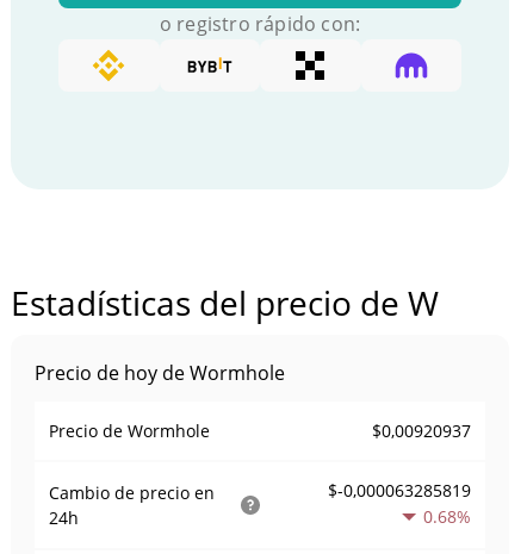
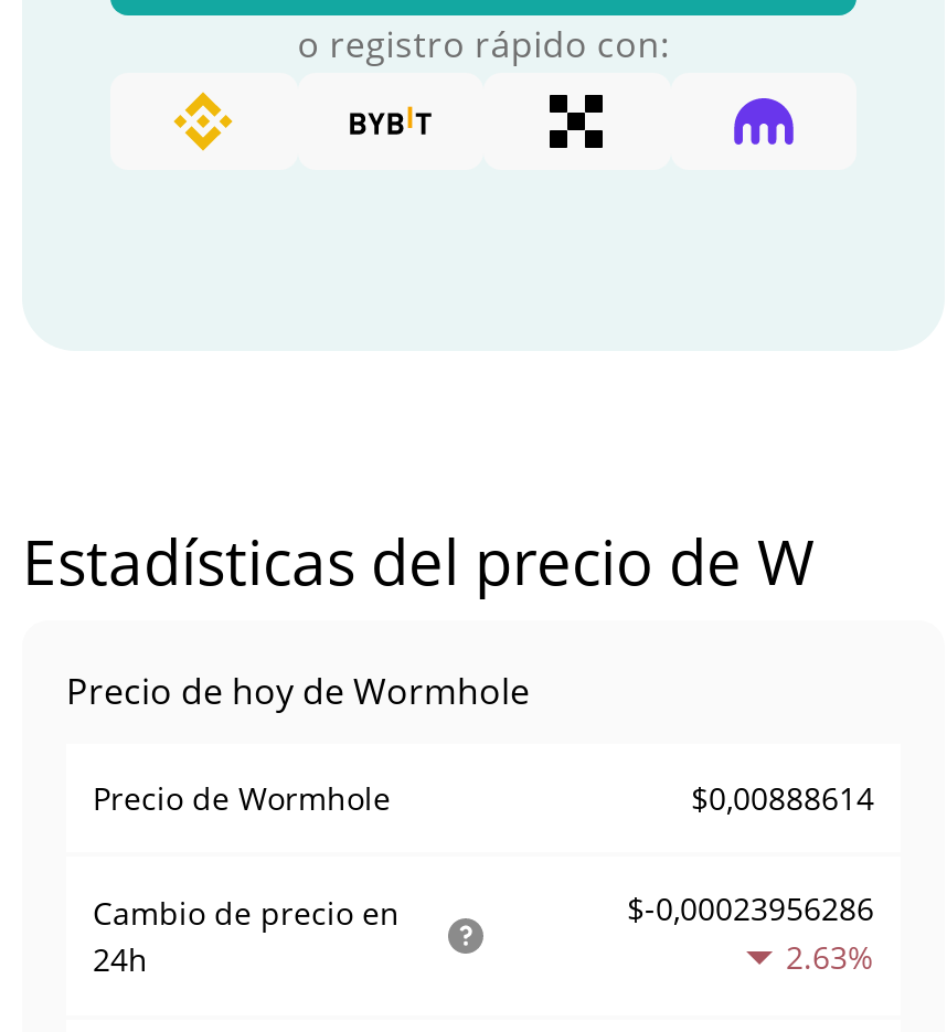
[372,419,471,441] $0,00920937 -> [691,776,874,818] $0,00888614
[328,479,471,502] $-0,000063285819 -> [627,887,874,929] $-0,00023956286
[423,505,471,528] 0.68% -> [786,936,874,978] 2.63%

